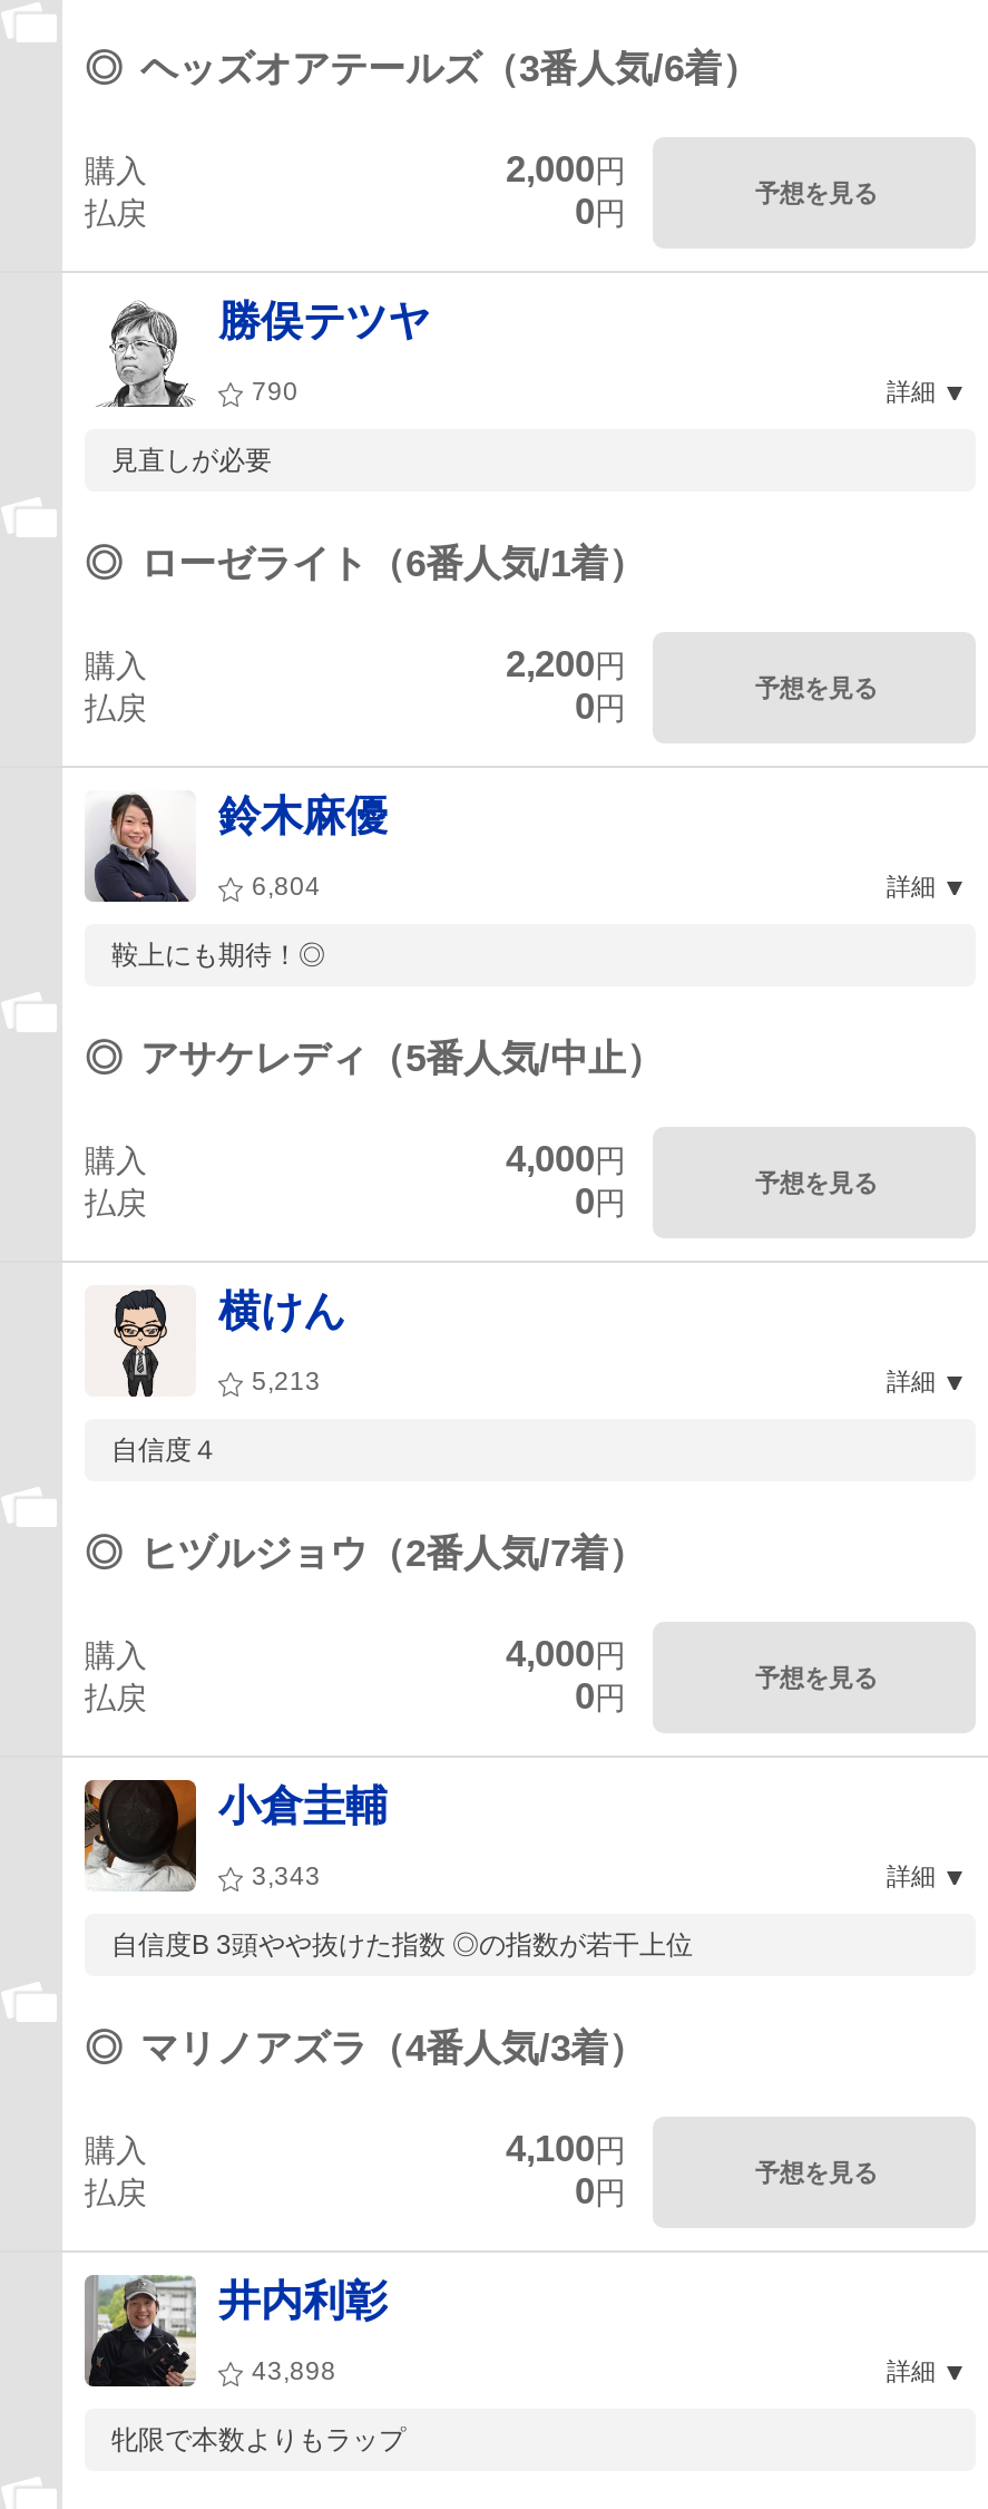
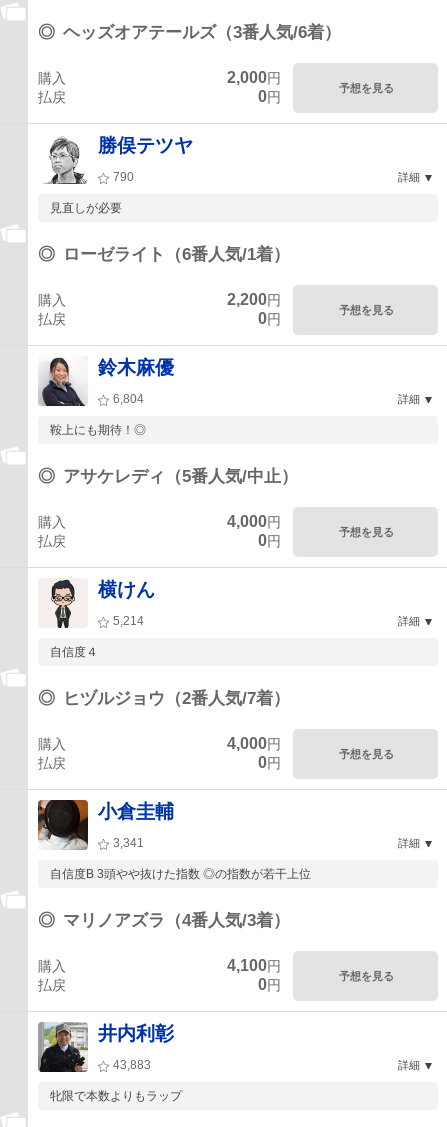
[252,1368,321,1394] 5,213 -> [113,615,144,627] 5,214
[252,1863,321,1889] 3,343 -> [113,837,144,849] 3,341
[252,2357,336,2384] 43,898 -> [113,1059,151,1071] 43,883

